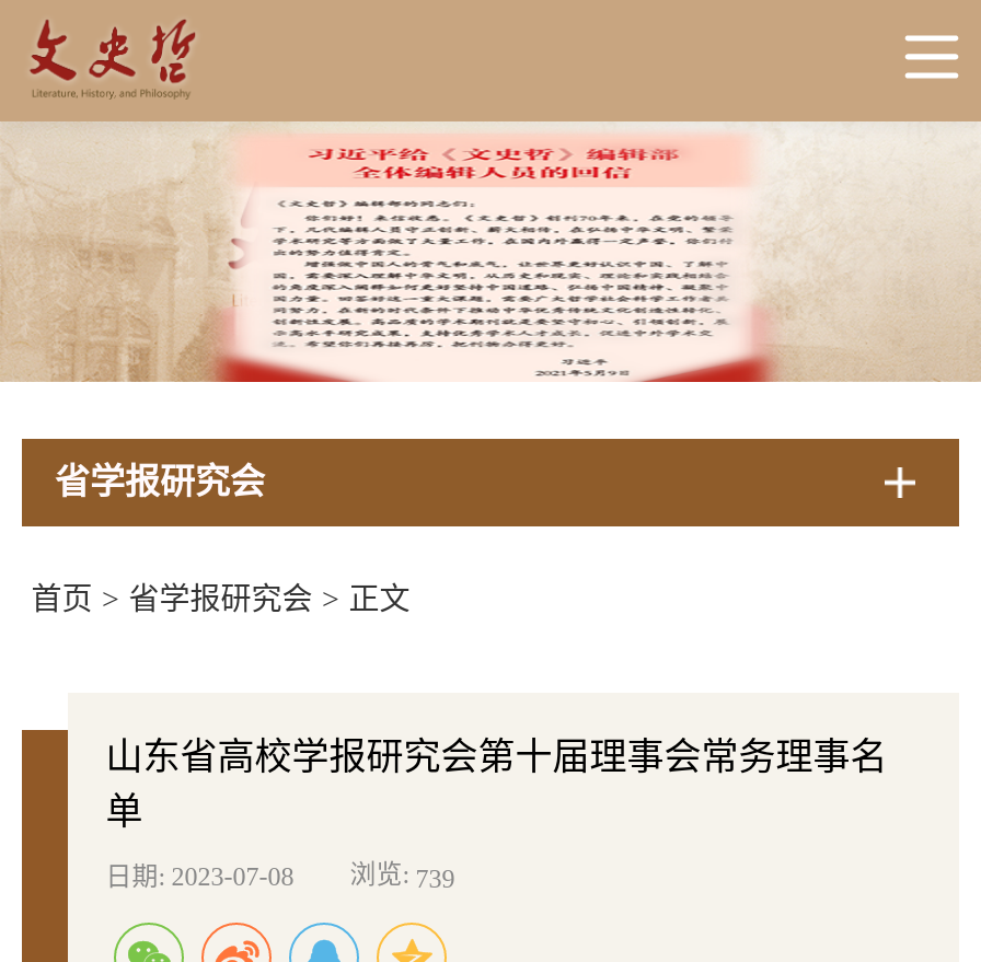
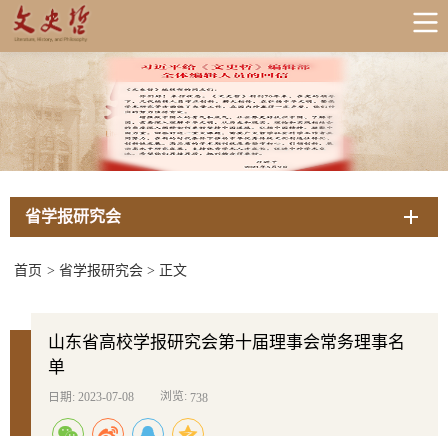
[106,860,455,893] 日期: 2023-07-08 浏览: 739 -> [48,389,208,405] 日期: 2023-07-08 浏览: 738

